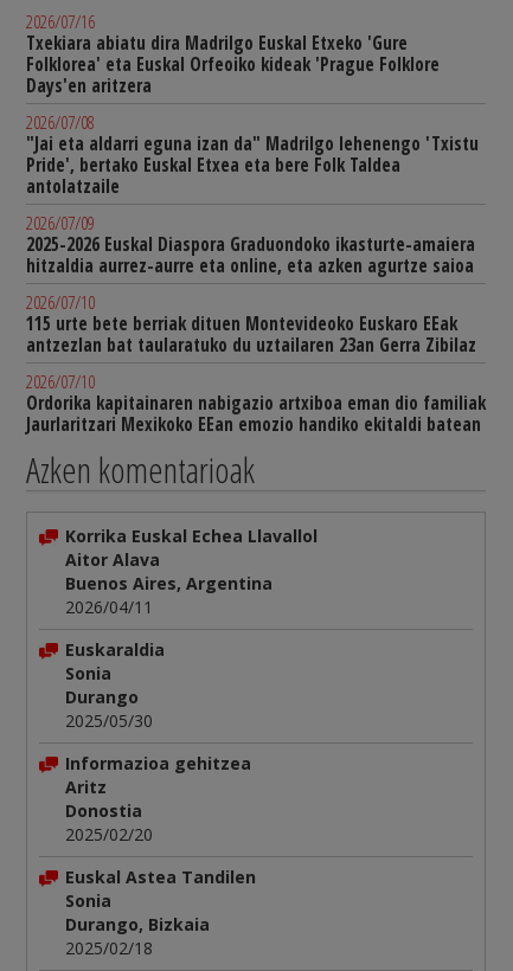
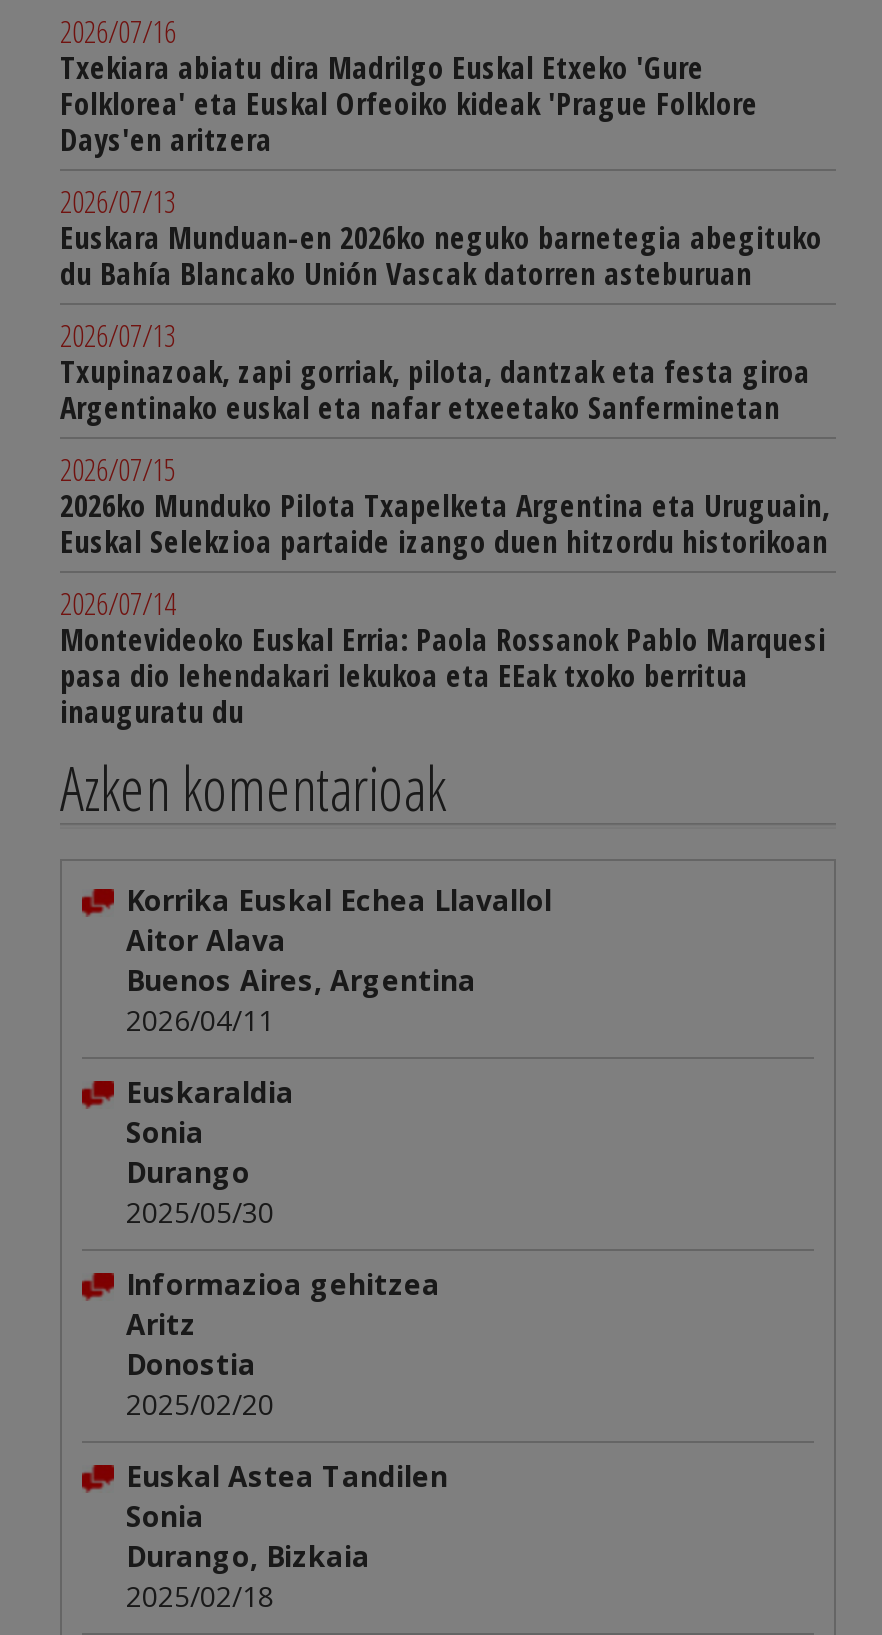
[26,110,479,199] 2026/07/08 | "Jai eta aldarri eguna izan da" Madrilgo lehenengo 'Txistu | Pride', bertako Euskal Etxea eta bere Folk Taldea | antolatzaile -> [60,181,822,295] 2026/07/13 | Euskara Munduan-en 2026ko neguko barnetegia abegituko | du Bahía Blancako Unión Vascak datorren asteburuan
[26,211,475,278] 2026/07/09 | 2025-2026 Euskal Diaspora Graduondoko ikasturte-amaiera | hitzaldia aurrez-aurre eta online, eta azken agurtze saioa -> [60,315,810,429] 2026/07/13 | Txupinazoak, zapi gorriak, pilota, dantzak eta festa giroa | Argentinako euskal eta nafar etxeetako Sanferminetan
[26,290,476,358] 2026/07/10 | 115 urte bete berriak dituen Montevideoko Euskaro EEak | antzezlan bat taularatuko du uztailaren 23an Gerra Zibilaz -> [60,449,830,563] 2026/07/15 | 2026ko Munduko Pilota Txapelketa Argentina eta Uruguain, | Euskal Selekzioa partaide izango duen hitzordu historikoan
[26,369,486,437] 2026/07/10 | Ordorika kapitainaren nabigazio artxiboa eman dio familiak | Jaurlaritzari Mexikoko EEan emozio handiko ekitaldi batean -> [60,583,826,733] 2026/07/14 | Montevideoko Euskal Erria: Paola Rossanok Pablo Marquesi | pasa dio lehendakari lekukoa eta EEak txoko berritua | inauguratu du

